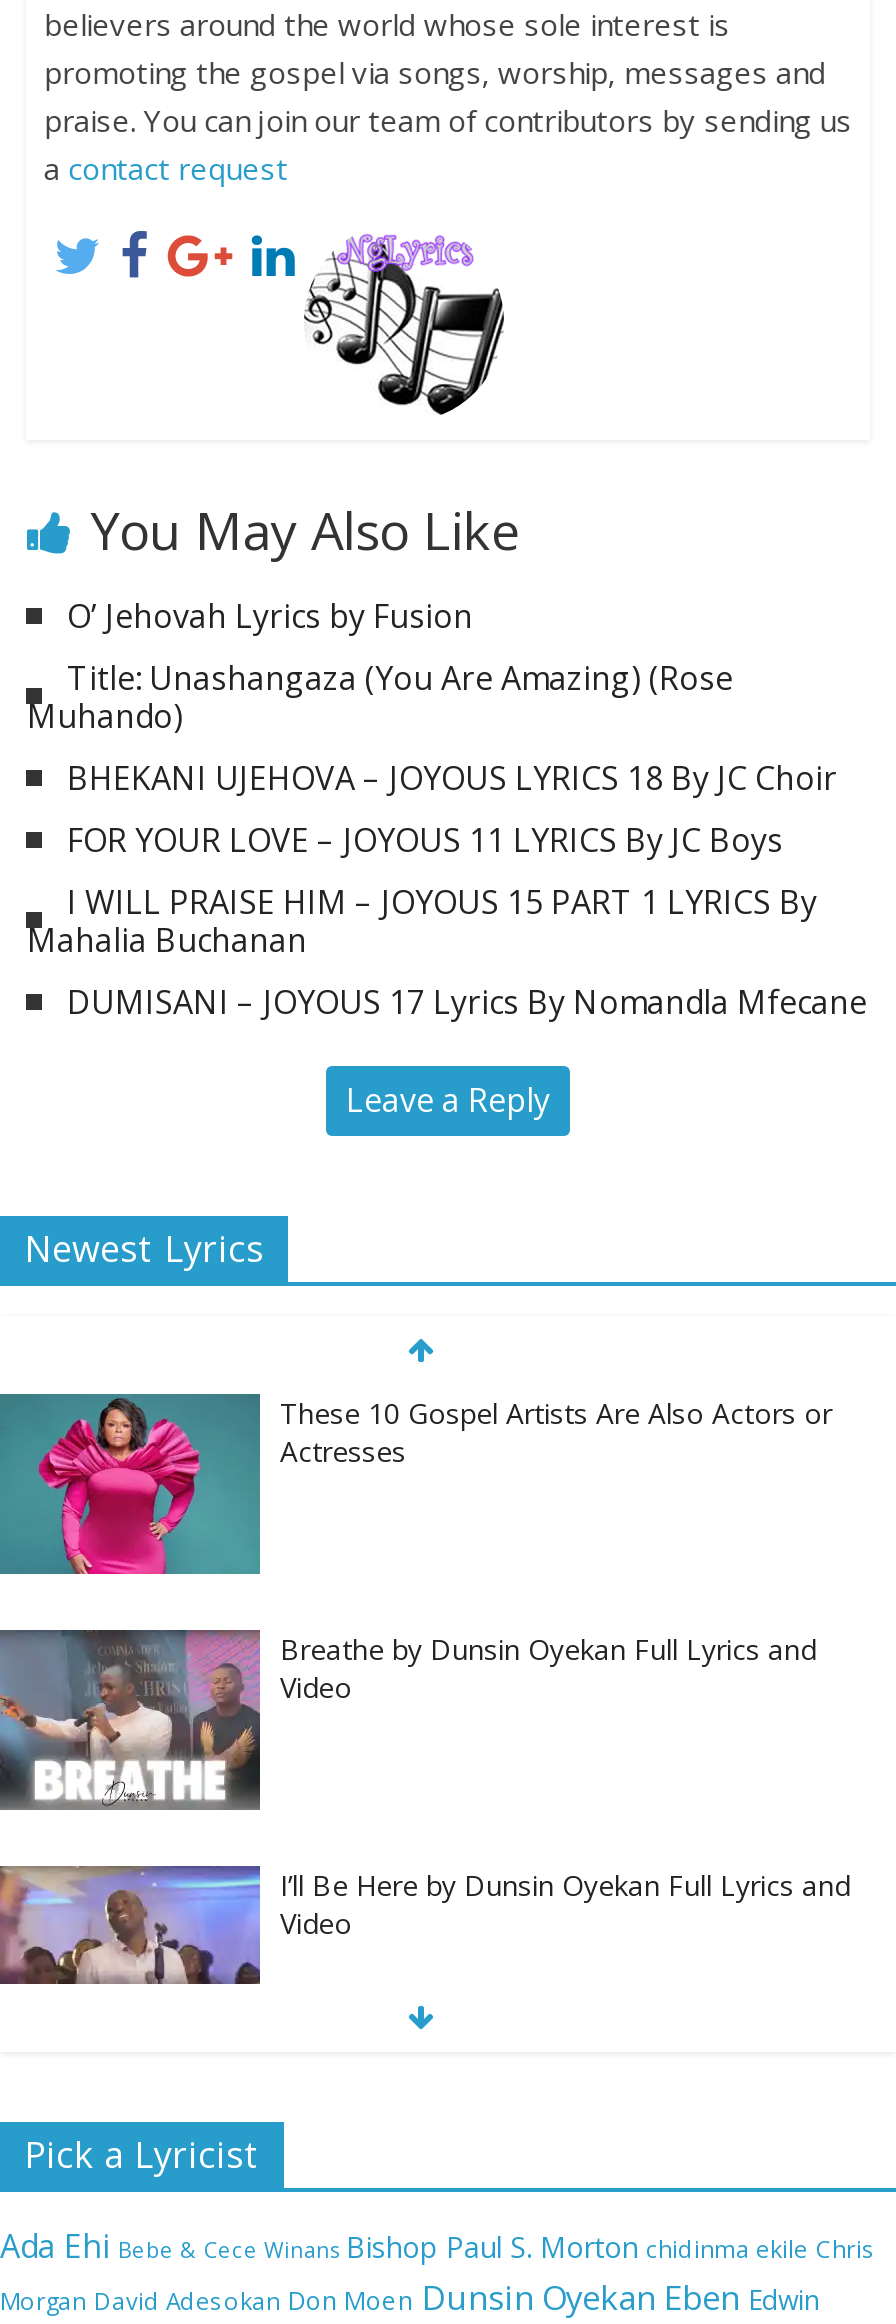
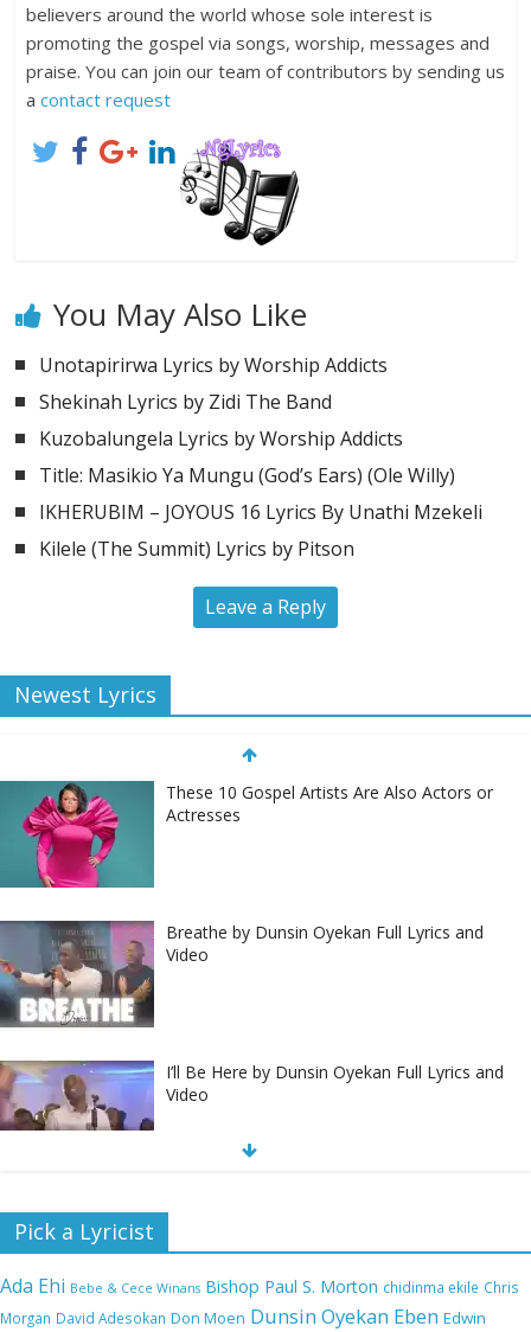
[27,594,867,1024] O’ Jehovah Lyrics by Fusion | Title: Unashangaza (You Are Amazing) (Rose | Muhando) | BHEKANI UJEHOVA – JOYOUS LYRICS 18 By JC Choir | FOR YOUR LOVE – JOYOUS 11 LYRICS By JC Boys | I WILL PRAISE HIM – JOYOUS 15 PART 1 LYRICS By | Mahalia Buchanan | DUMISANI – JOYOUS 17 Lyrics By Nomandla Mfecane -> [40,352,483,561] Unotapirirwa Lyrics by Worship Addicts | Shekinah Lyrics by Zidi The Band | Kuzobalungela Lyrics by Worship Addicts | Title: Masikio Ya Mungu (God’s Ears) (Ole Willy) | IKHERUBIM – JOYOUS 16 Lyrics By Unathi Mzekeli | Kilele (The Summit) Lyrics by Pitson

